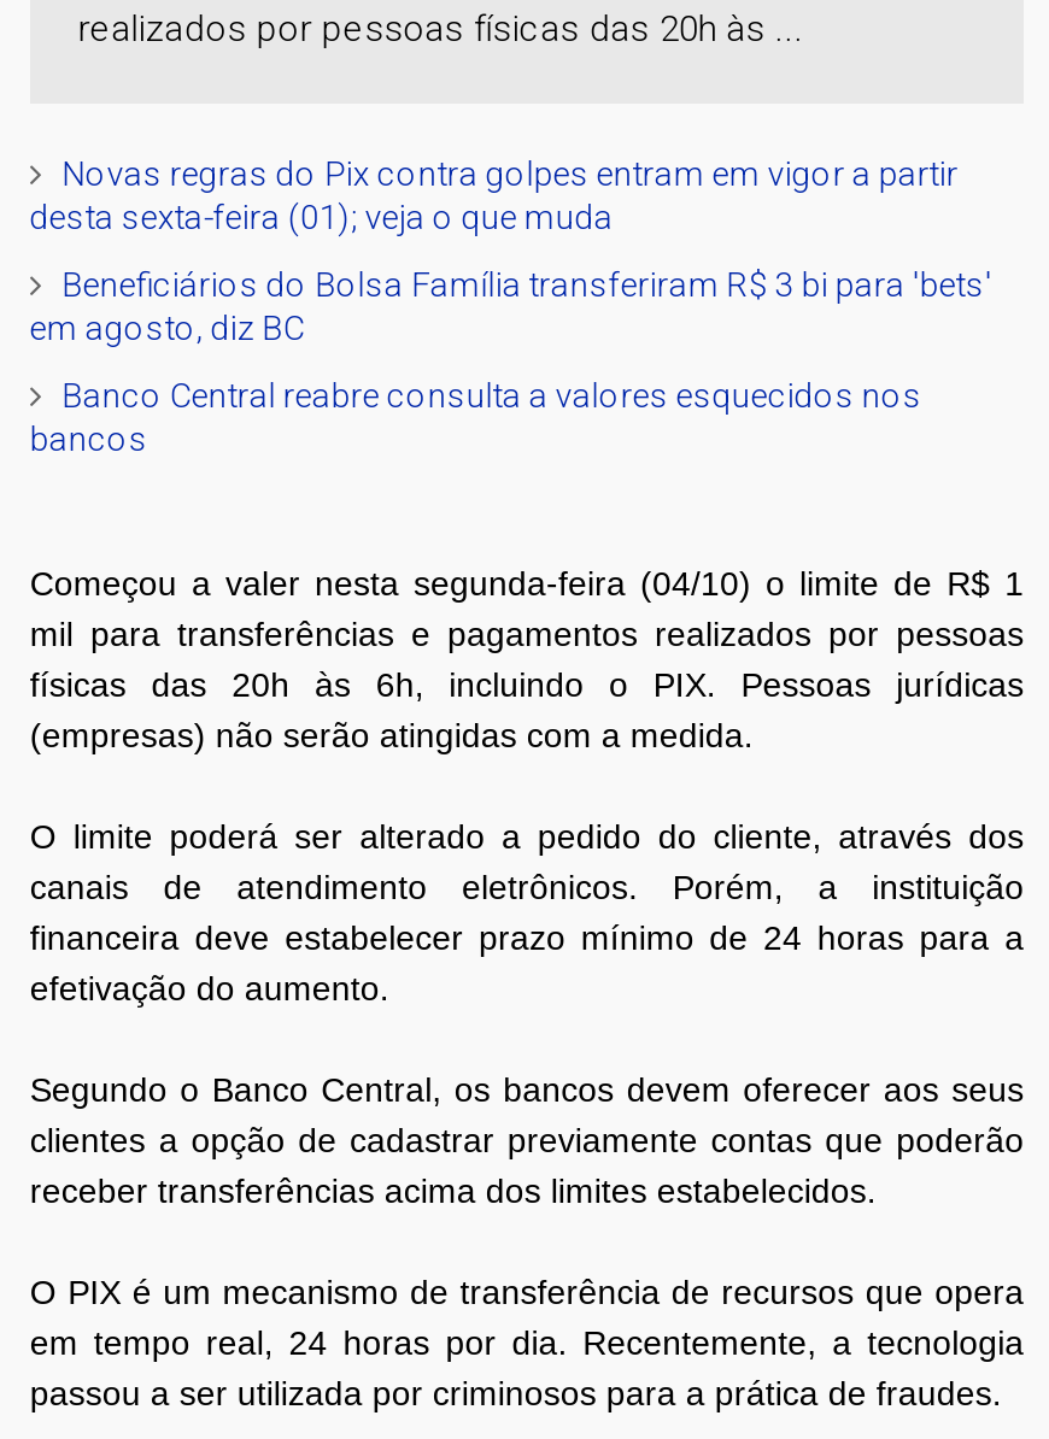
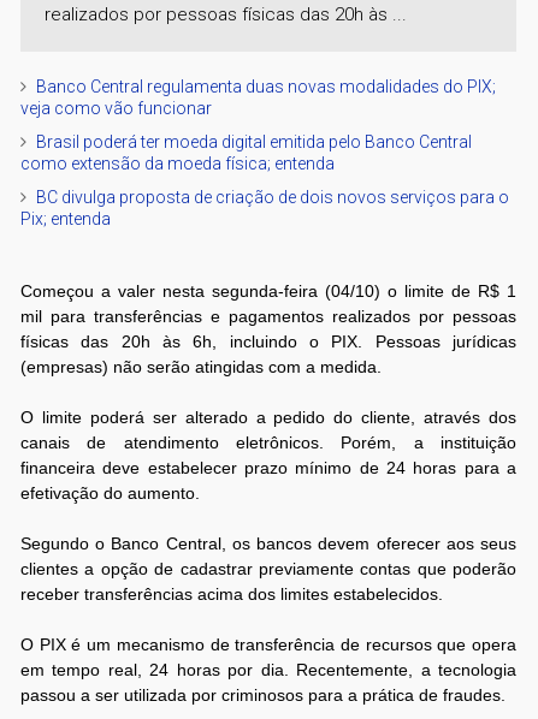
[30,154,958,235] Novas regras do Pix contra golpes entram em vigor a partir | desta sexta-feira (01); veja o que muda -> [20,77,496,117] Banco Central regulamenta duas novas modalidades do PIX; | veja como vão funcionar
[30,264,992,346] Beneficiários do Bolsa Família transferiram R$ 3 bi para 'bets' | em agosto, diz BC -> [20,132,472,173] Brasil poderá ter moeda digital emitida pelo Banco Central | como extensão da moeda física; entenda
[30,375,922,457] Banco Central reabre consulta a valores esquecidos nos | bancos -> [20,187,509,228] BC divulga proposta de criação de dois novos serviços para o | Pix; entenda

